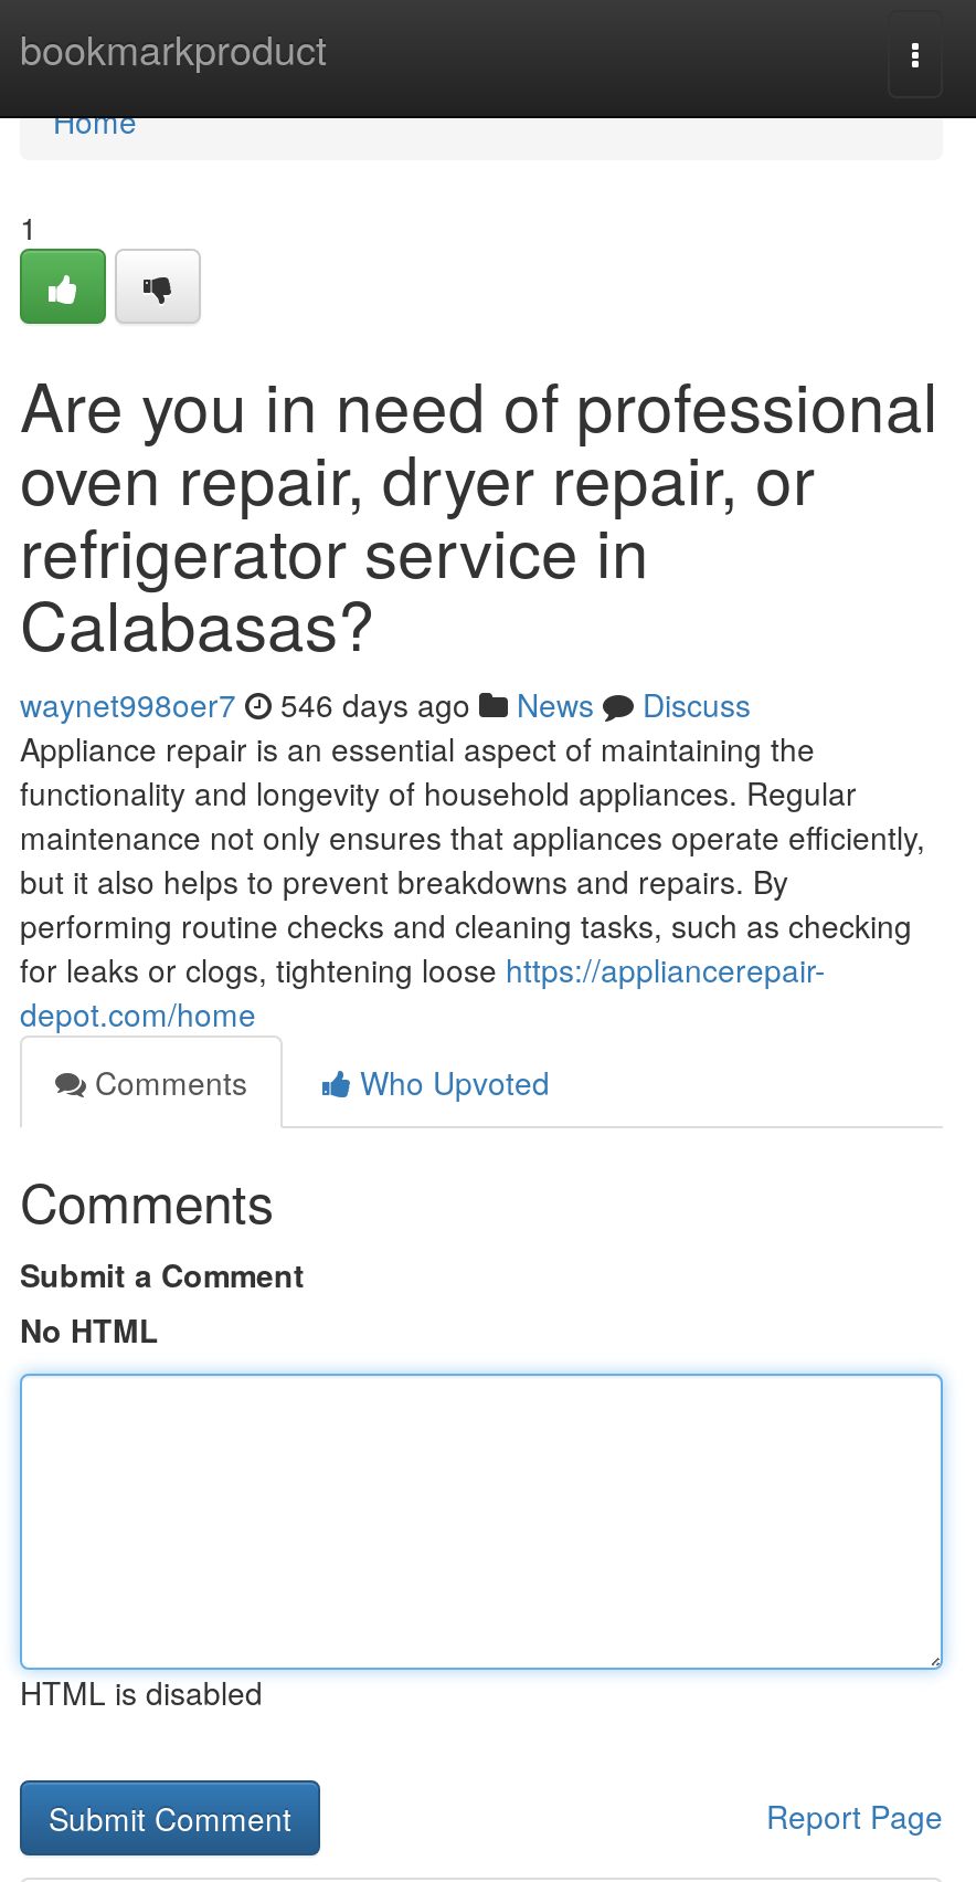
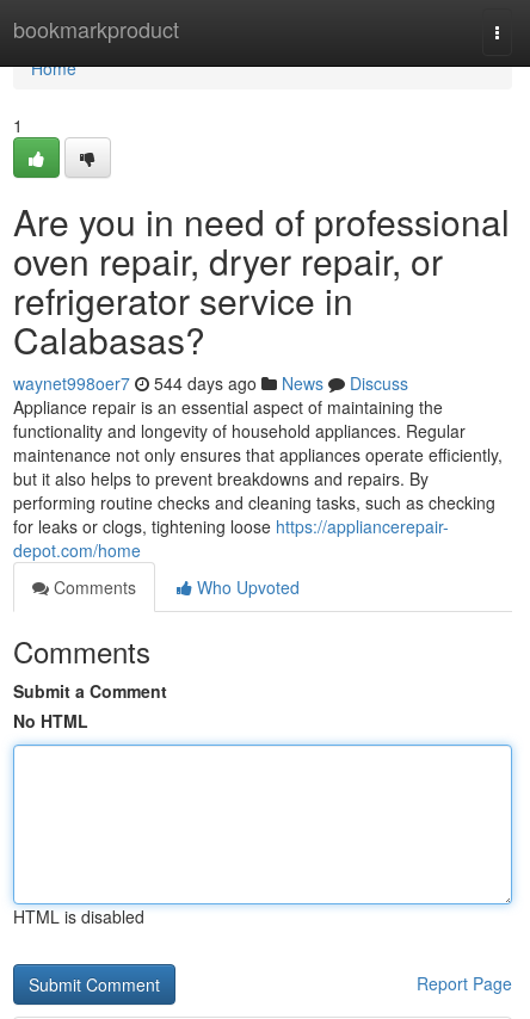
[20,682,751,726] waynet998oer7 546 days ago News Discuss -> [13,371,408,395] waynet998oer7 544 days ago News Discuss

